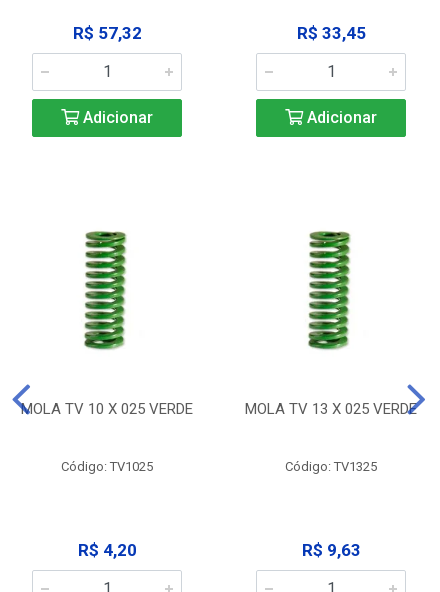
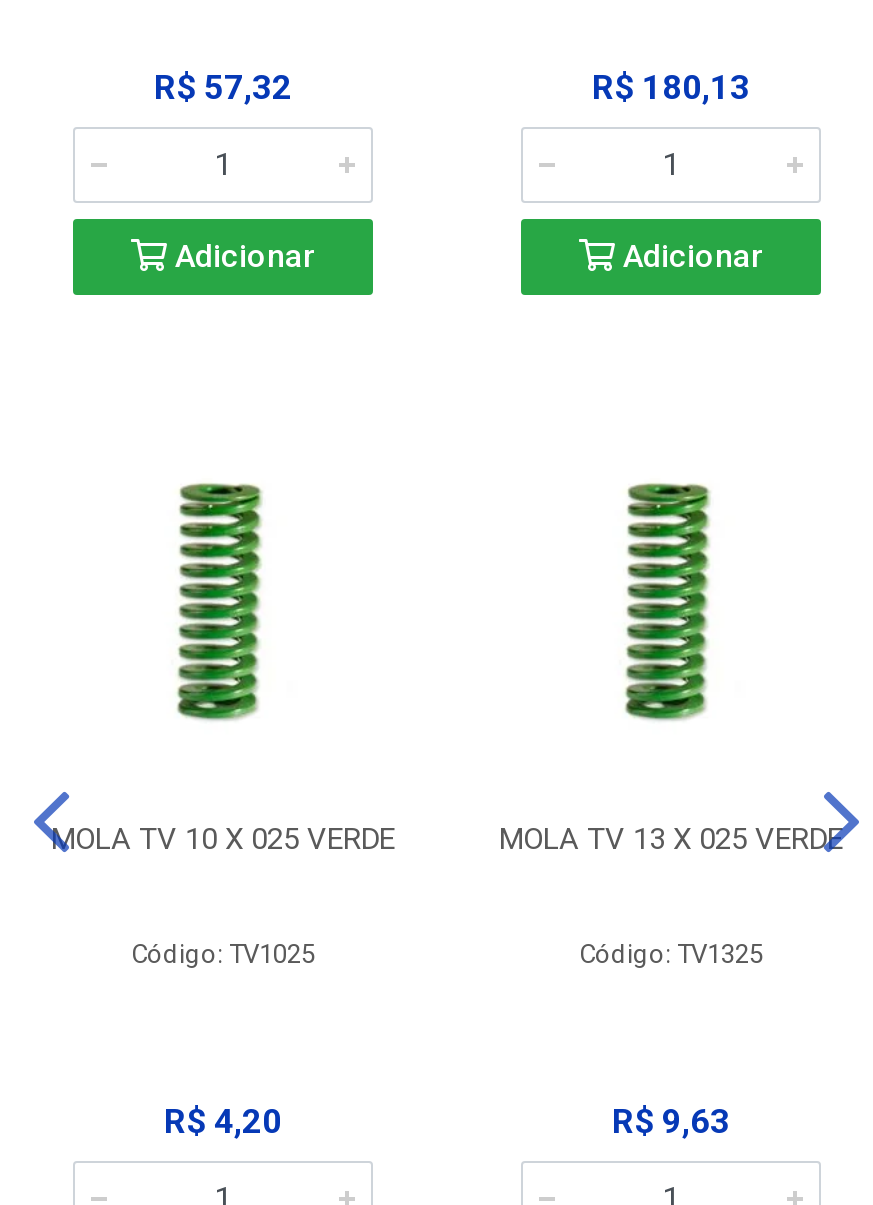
[296,23,365,43] R$ 33,45 -> [592,68,750,108] R$ 180,13

